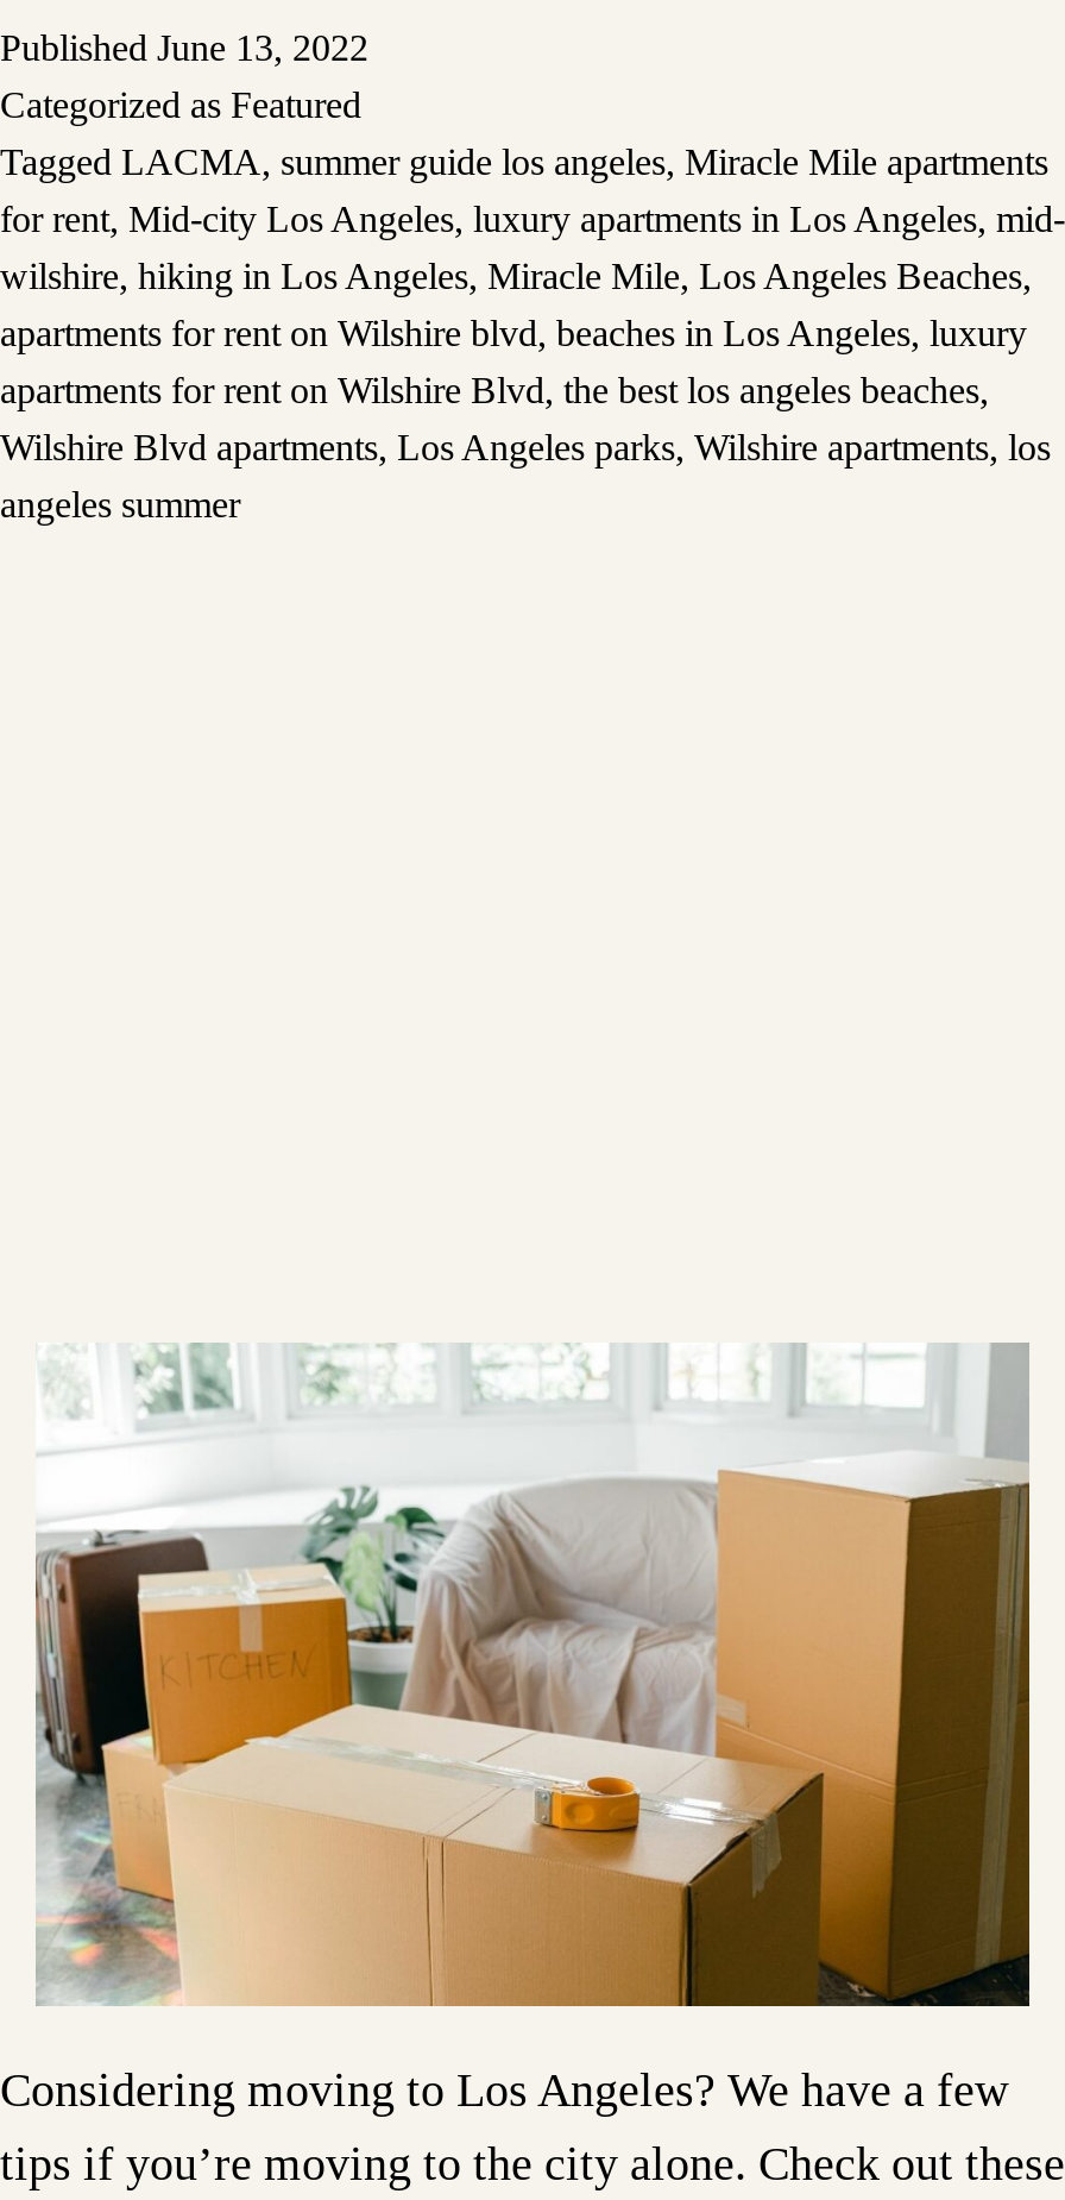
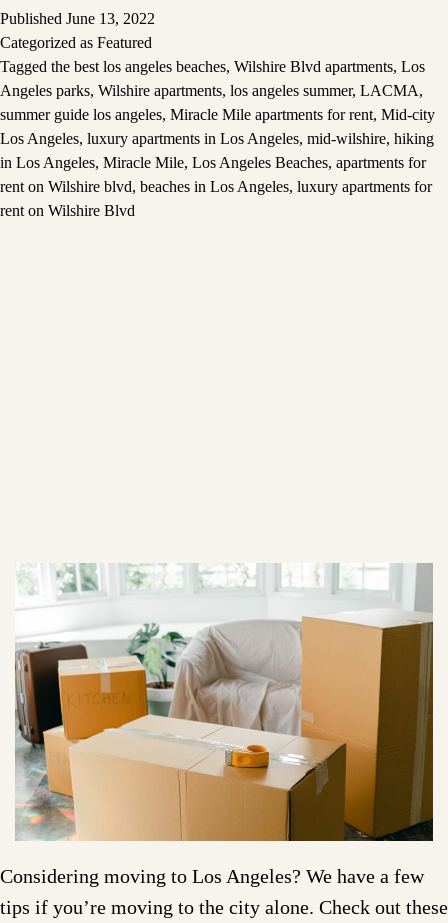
[0,142,1065,524] Tagged LACMA, summer guide los angeles, Miracle Mile apartments | for rent, Mid-city Los Angeles, luxury apartments in Los Angeles, mid- | wilshire, hiking in Los Angeles, Miracle Mile, Los Angeles Beaches, | apartments for rent on Wilshire blvd, beaches in Los Angeles, luxury | apartments for rent on Wilshire Blvd, the best los angeles beaches, | Wilshire Blvd apartments, Los Angeles parks, Wilshire apartments, los | angeles summer -> [0,57,435,218] Tagged the best los angeles beaches, Wilshire Blvd apartments, Los | Angeles parks, Wilshire apartments, los angeles summer, LACMA, | summer guide los angeles, Miracle Mile apartments for rent, Mid-city | Los Angeles, luxury apartments in Los Angeles, mid-wilshire, hiking | in Los Angeles, Miracle Mile, Los Angeles Beaches, apartments for | rent on Wilshire blvd, beaches in Los Angeles, luxury apartments for | rent on Wilshire Blvd

